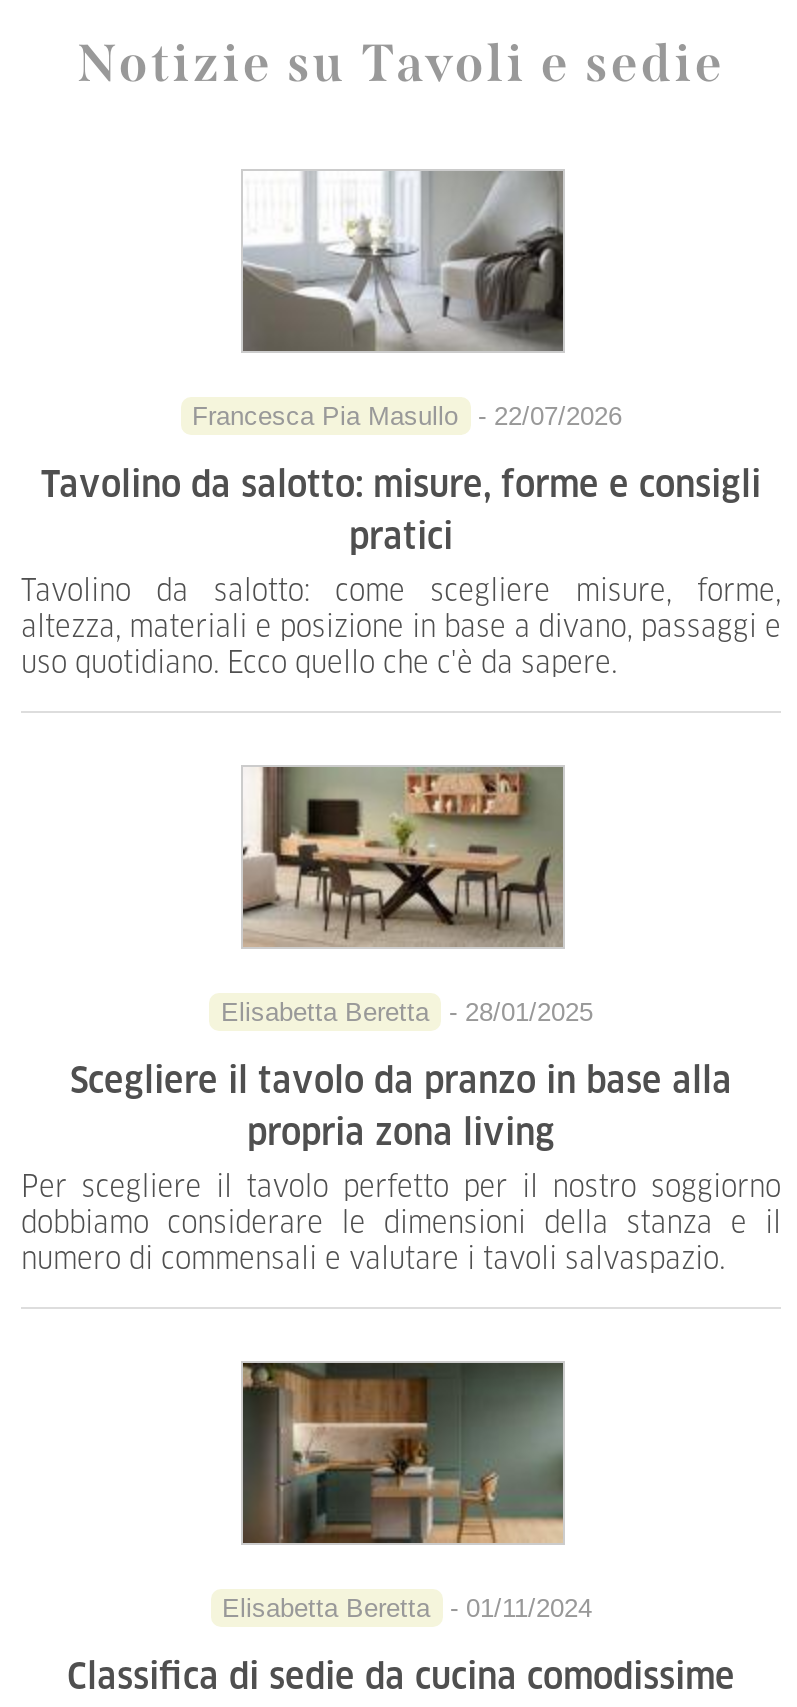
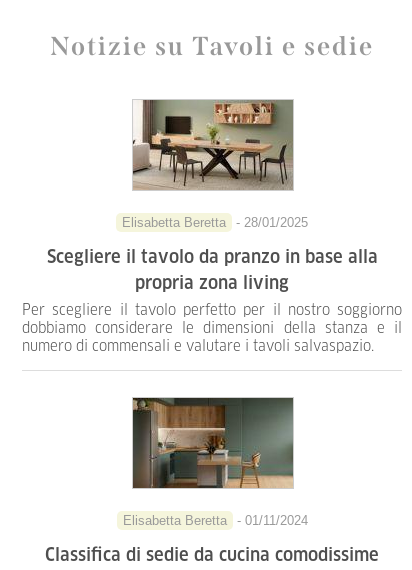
[21,171,781,681] [image] | Francesca Pia Masullo - 22/07/2026 | Tavolino da salotto: misure, forme e consigli | pratici | Tavolino da salotto: come scegliere misure, forme, | altezza, materiali e posizione in base a divano, passaggi e | uso quotidiano. Ecco quello che c'è da sapere. -> none

